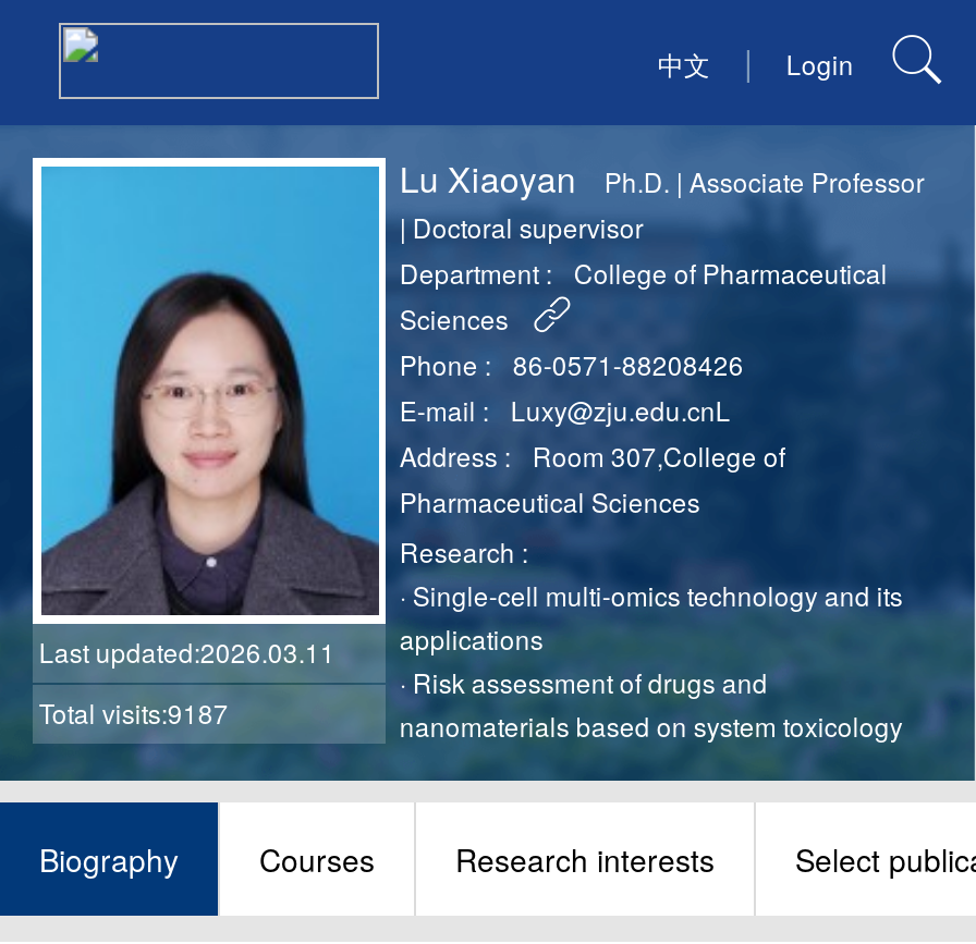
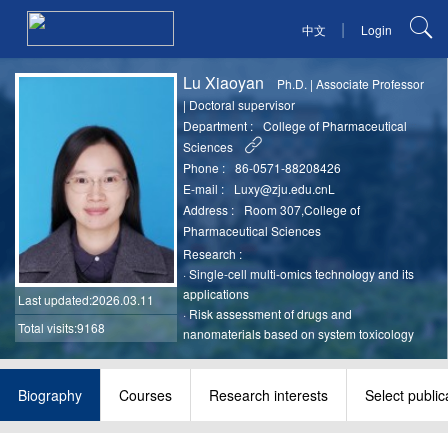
[39,693,229,730] Total visits:9187 -> [18,319,105,336] Total visits:9168

